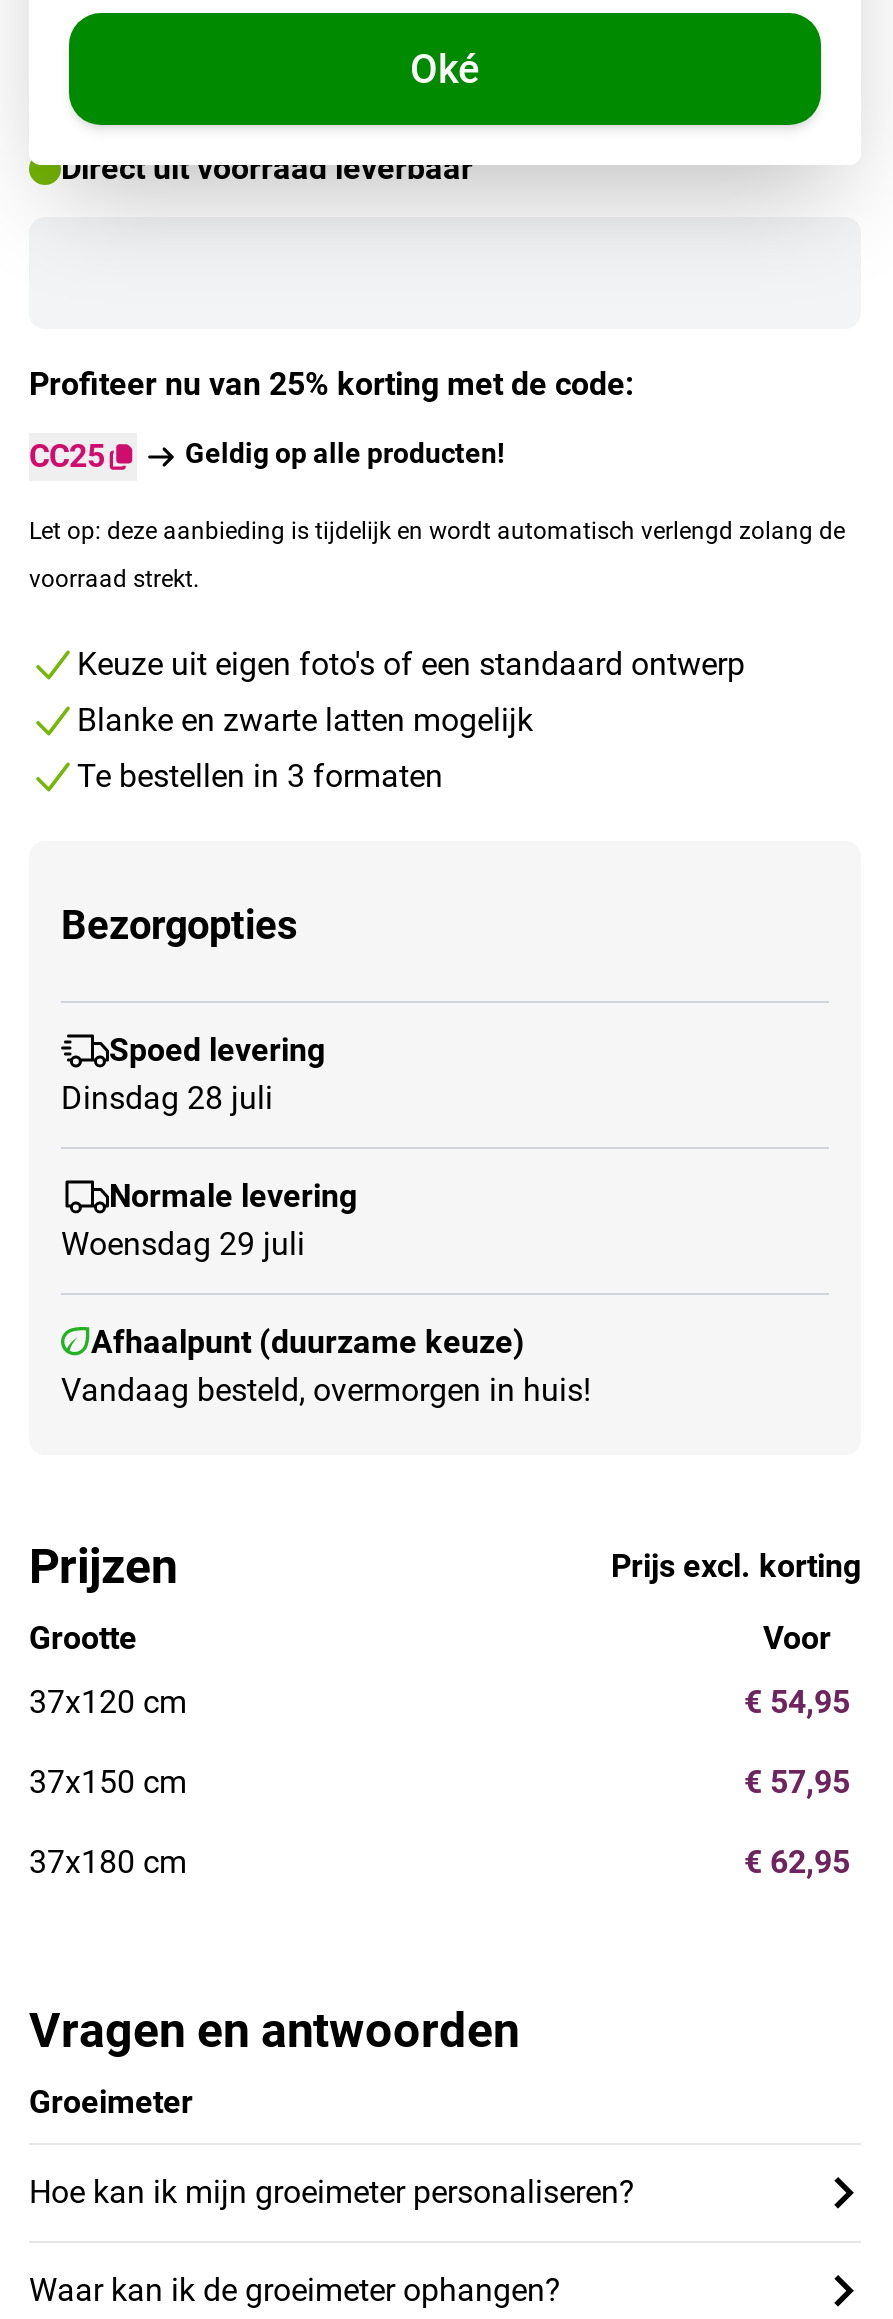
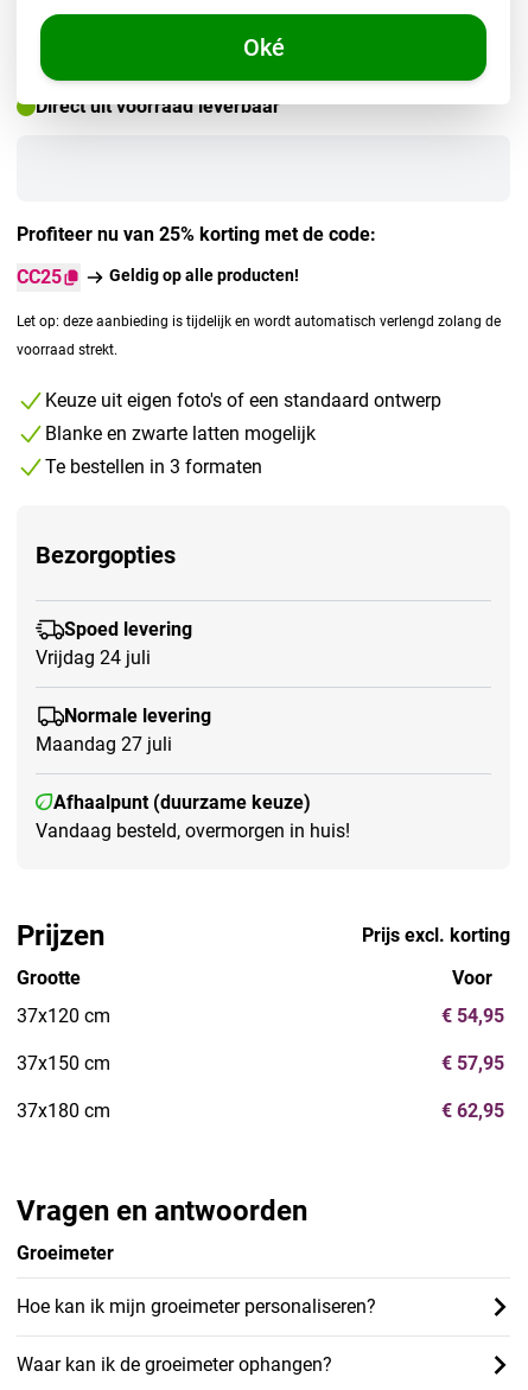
[61,1078,273,1116] Dinsdag 28 juli -> [36,646,151,669] Vrijdag 24 juli
[61,1224,305,1262] Woensdag 29 juli -> [36,733,172,755] Maandag 27 juli

